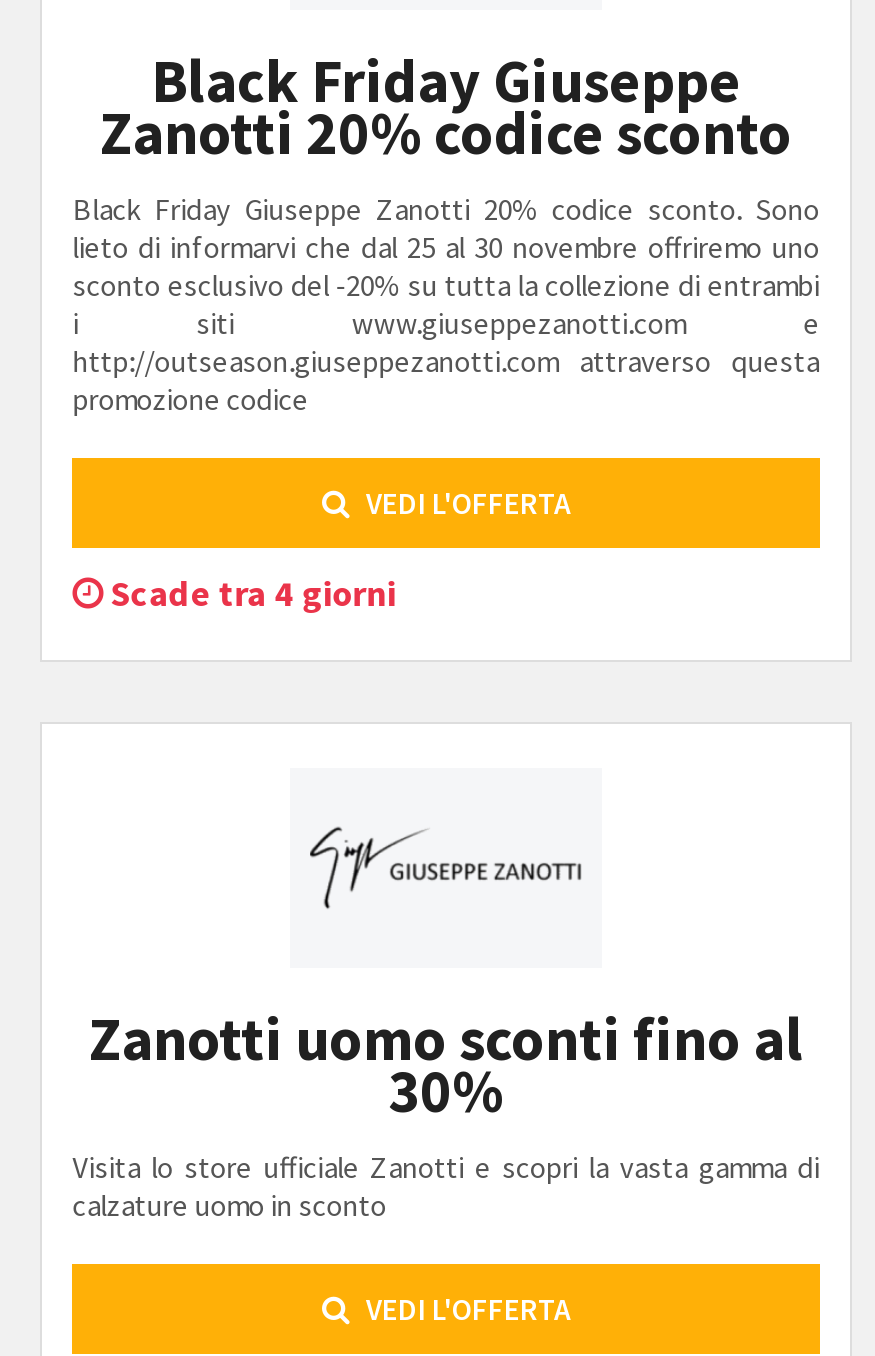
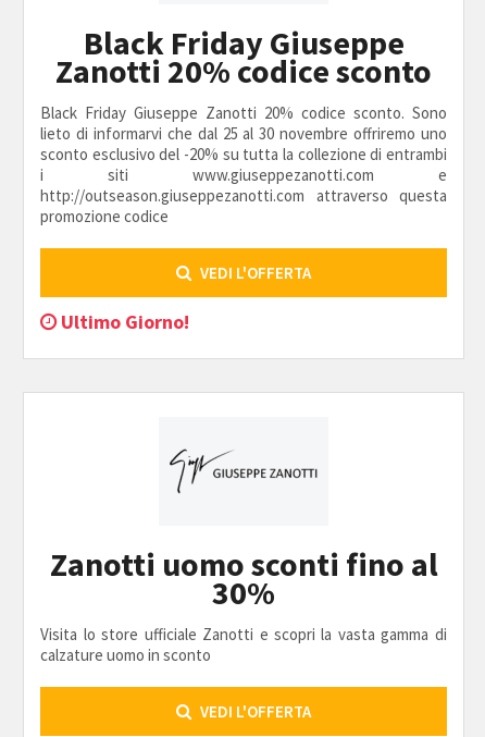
[102,570,396,616] Scade tra 4 giorni -> [57,309,189,334] Ultimo Giorno!

